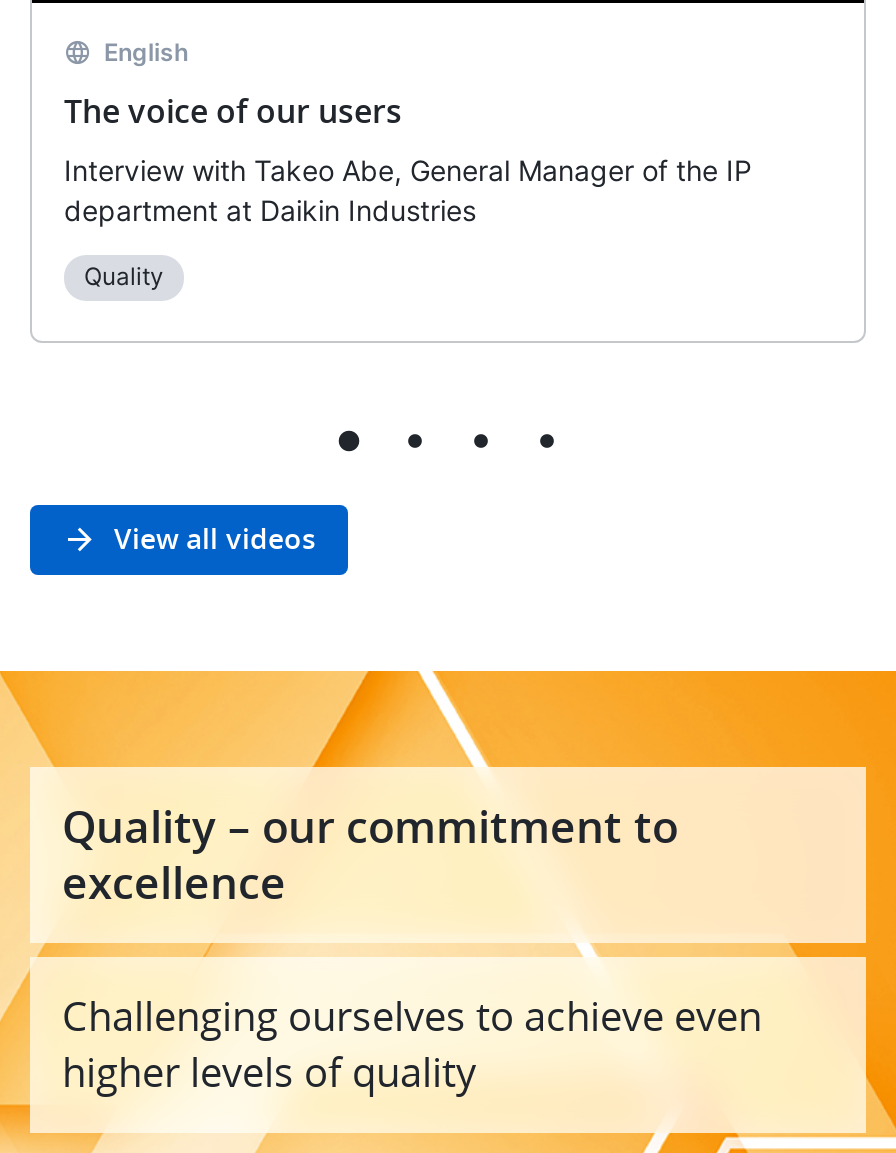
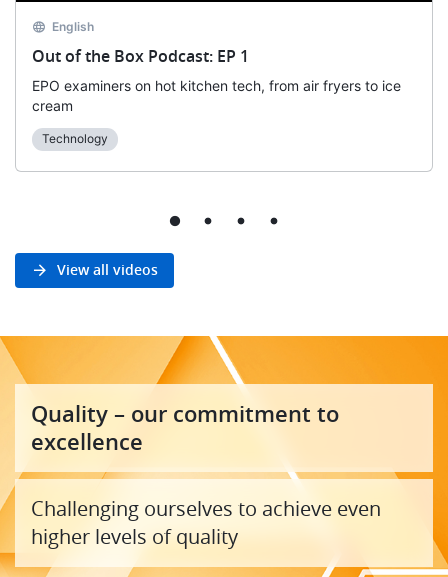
[64,88,402,132] The voice of our users -> [32,45,249,67] Out of the Box Podcast: EP 1
[64,152,752,226] Interview with Takeo Abe, General Manager of the IP | department at Daikin Industries -> [32,77,401,114] EPO examiners on hot kitchen tech, from air fryers to ice | cream
[84,260,164,290] Quality -> [42,131,108,146] Technology

